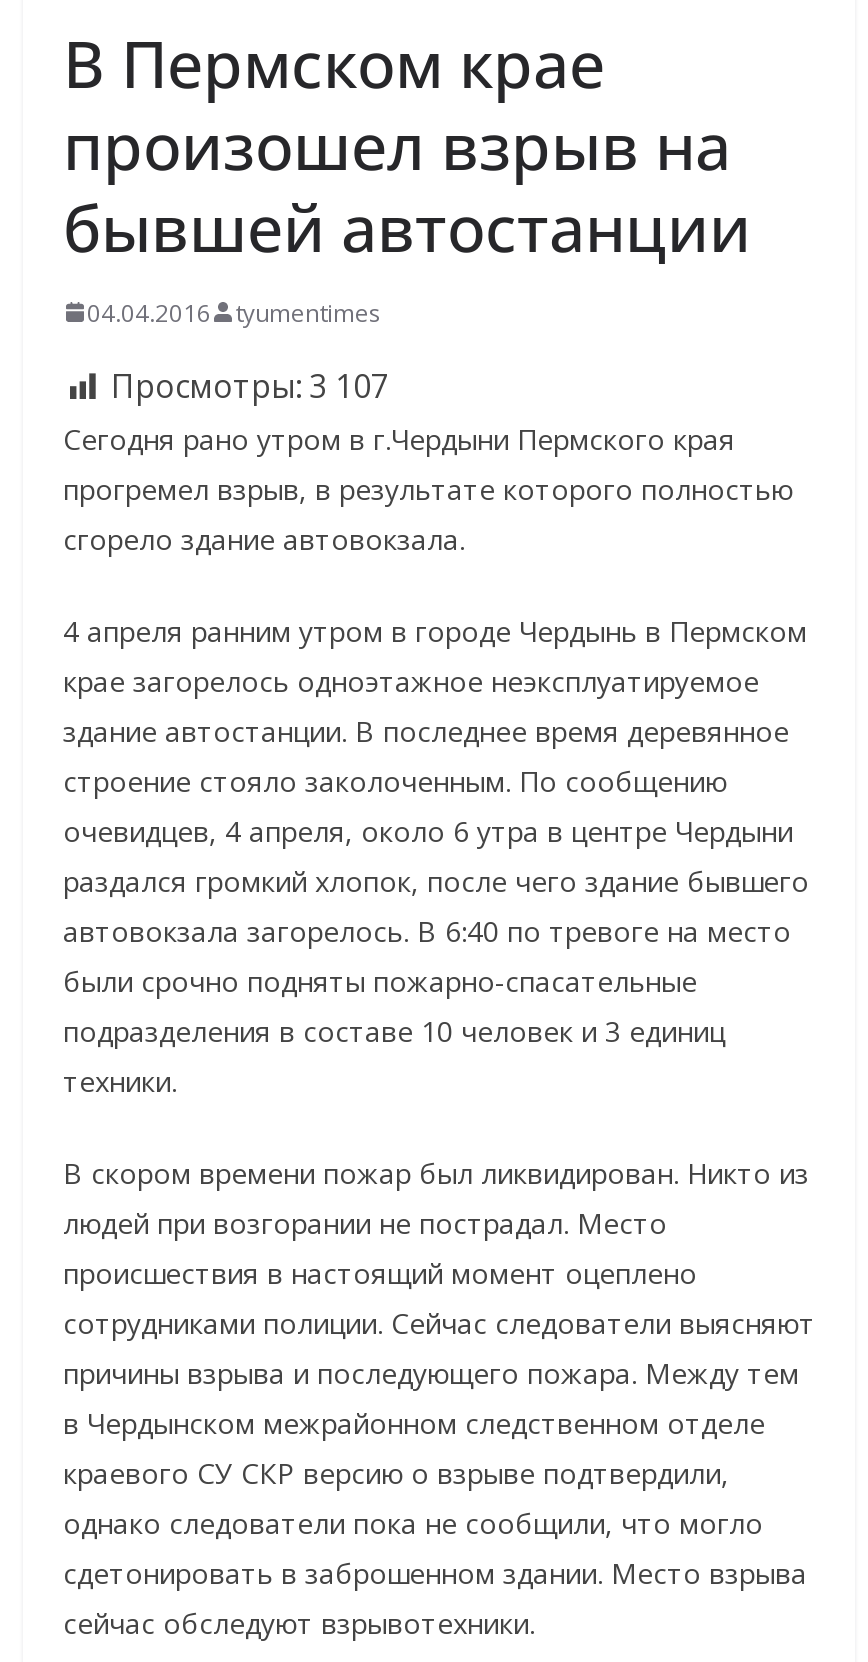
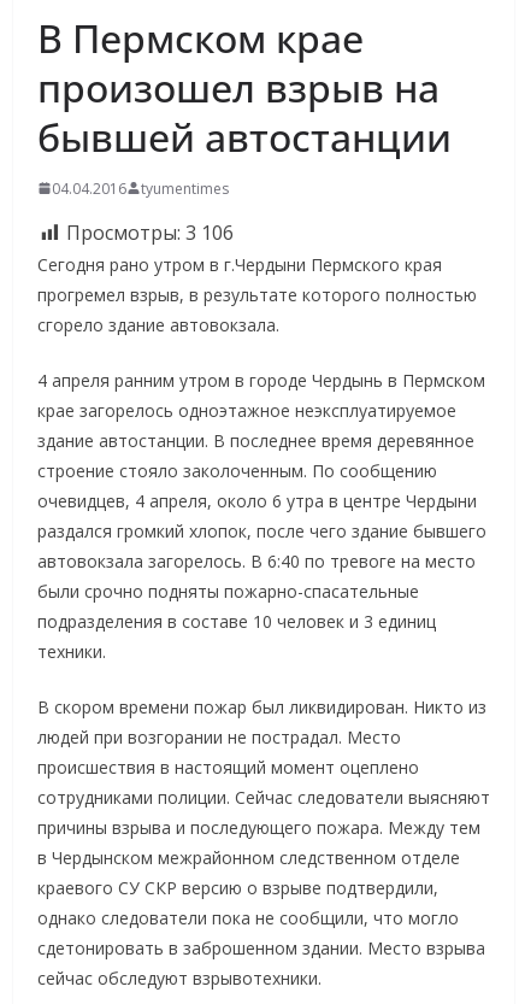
[111,364,389,408] Просмотры: 3 107 -> [66,219,234,246] Просмотры: 3 106

